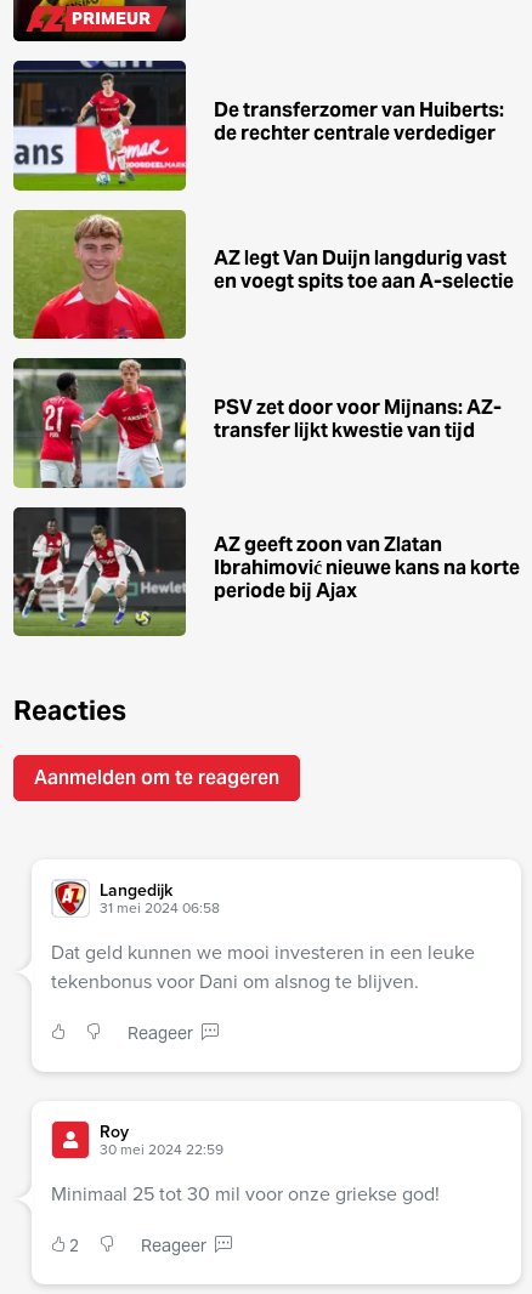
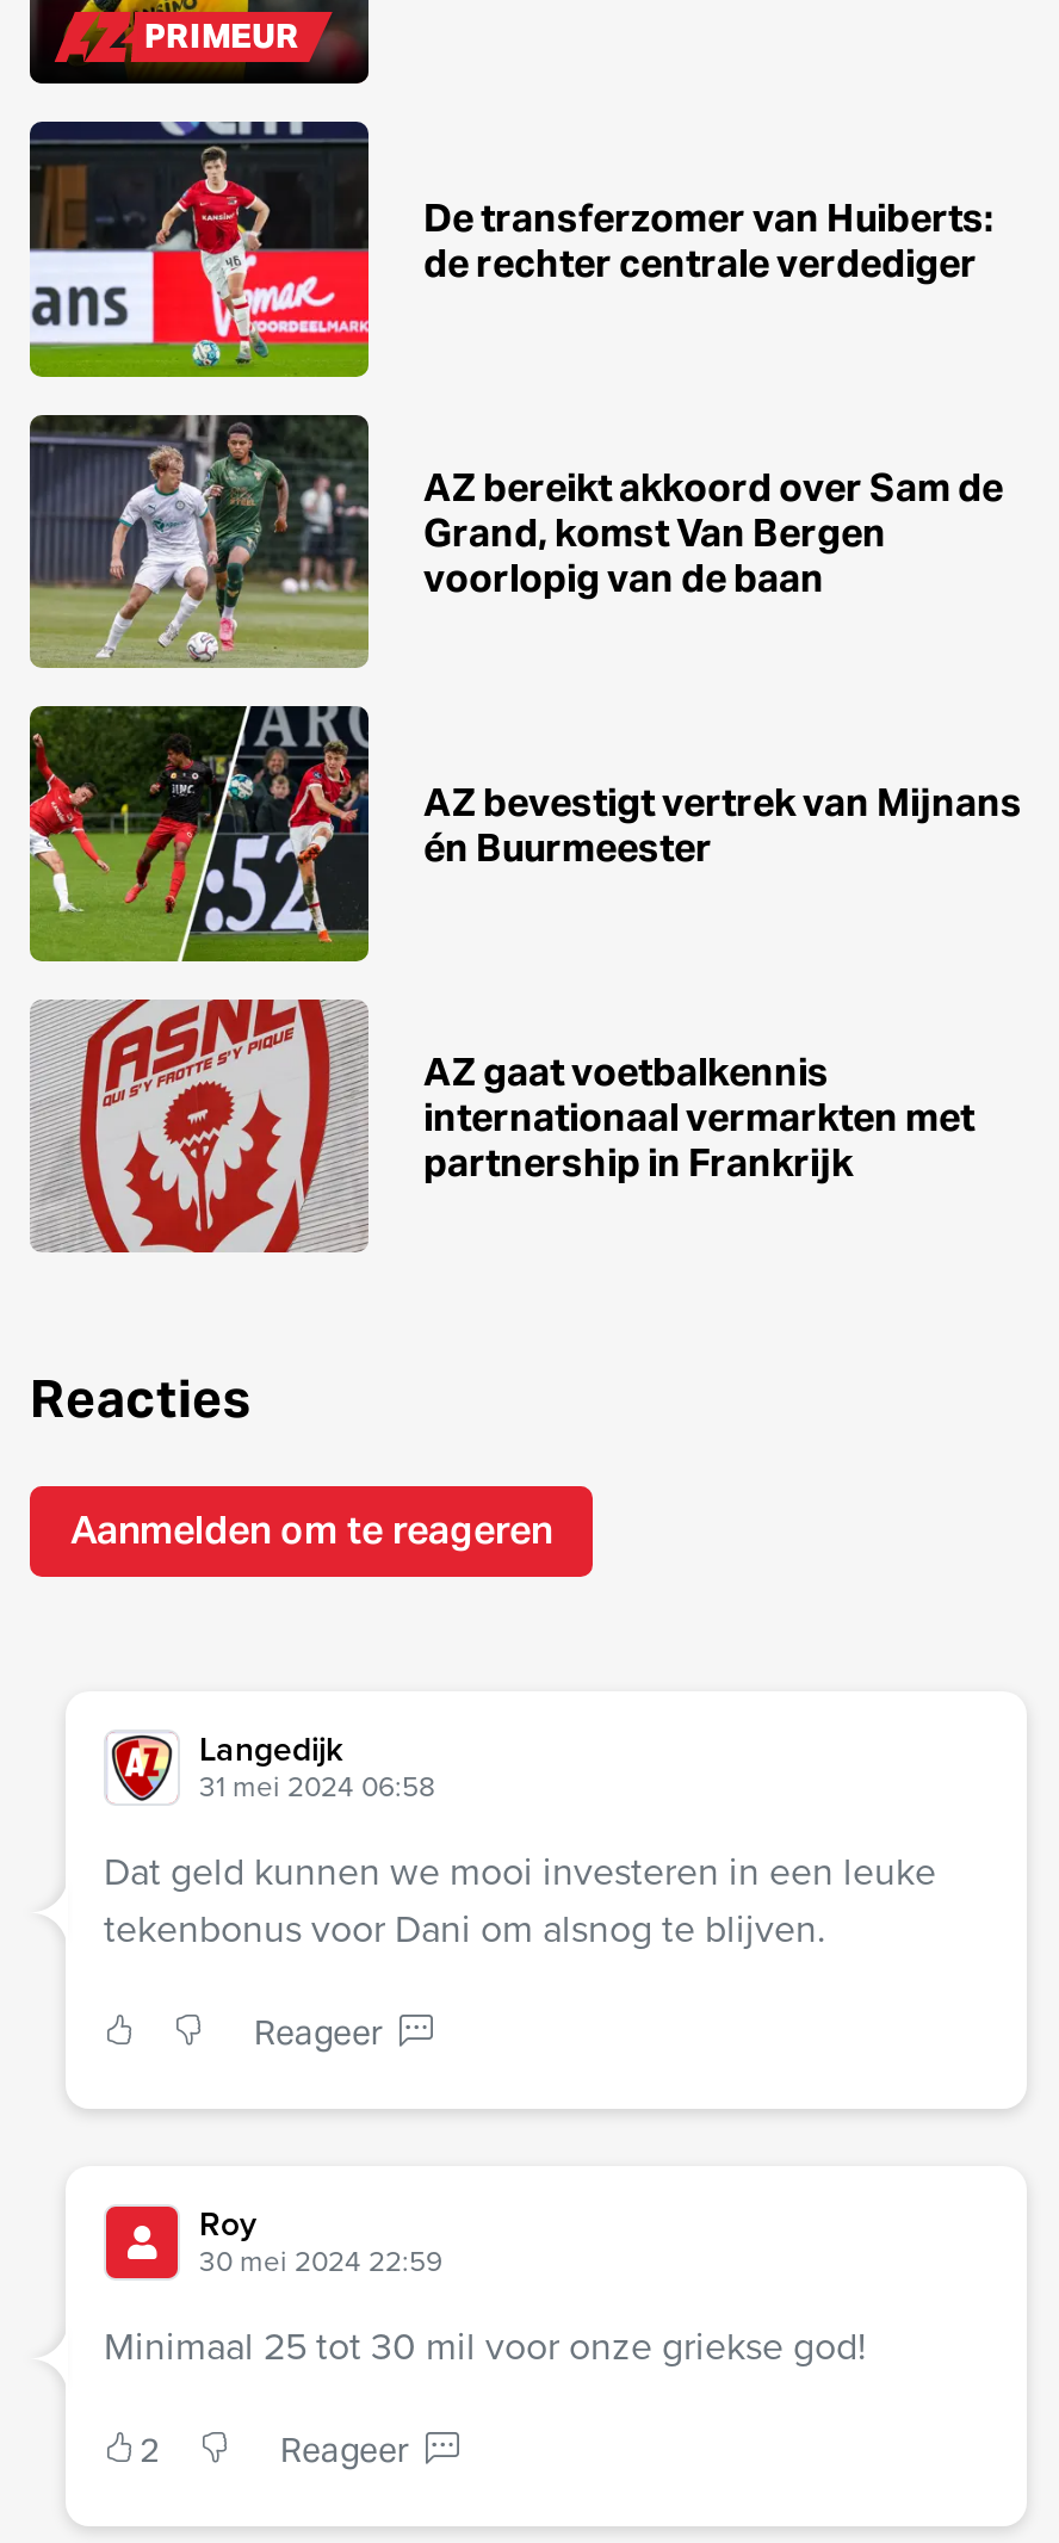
[12,209,514,340] [image] | AZ legt Van Duijn langdurig vast | en voegt spits toe aan A-selectie -> [27,413,1003,670] [image] | AZ bereikt akkoord over Sam de | Grand, komst Van Bergen | voorlopig van de baan
[12,358,502,489] [image] | PSV zet door voor Mijnans: AZ- | transfer lijkt kwestie van tijd -> [27,706,1022,964] [image] | AZ bevestigt vertrek van Mijnans | én Buurmeester
[13,506,520,637] [image] | AZ geeft zoon van Zlatan | Ibrahimović nieuwe kans na korte | periode bij Ajax -> [32,997,974,1252] [image] | AZ gaat voetbalkennis | internationaal vermarkten met | partnership in Frankrijk

